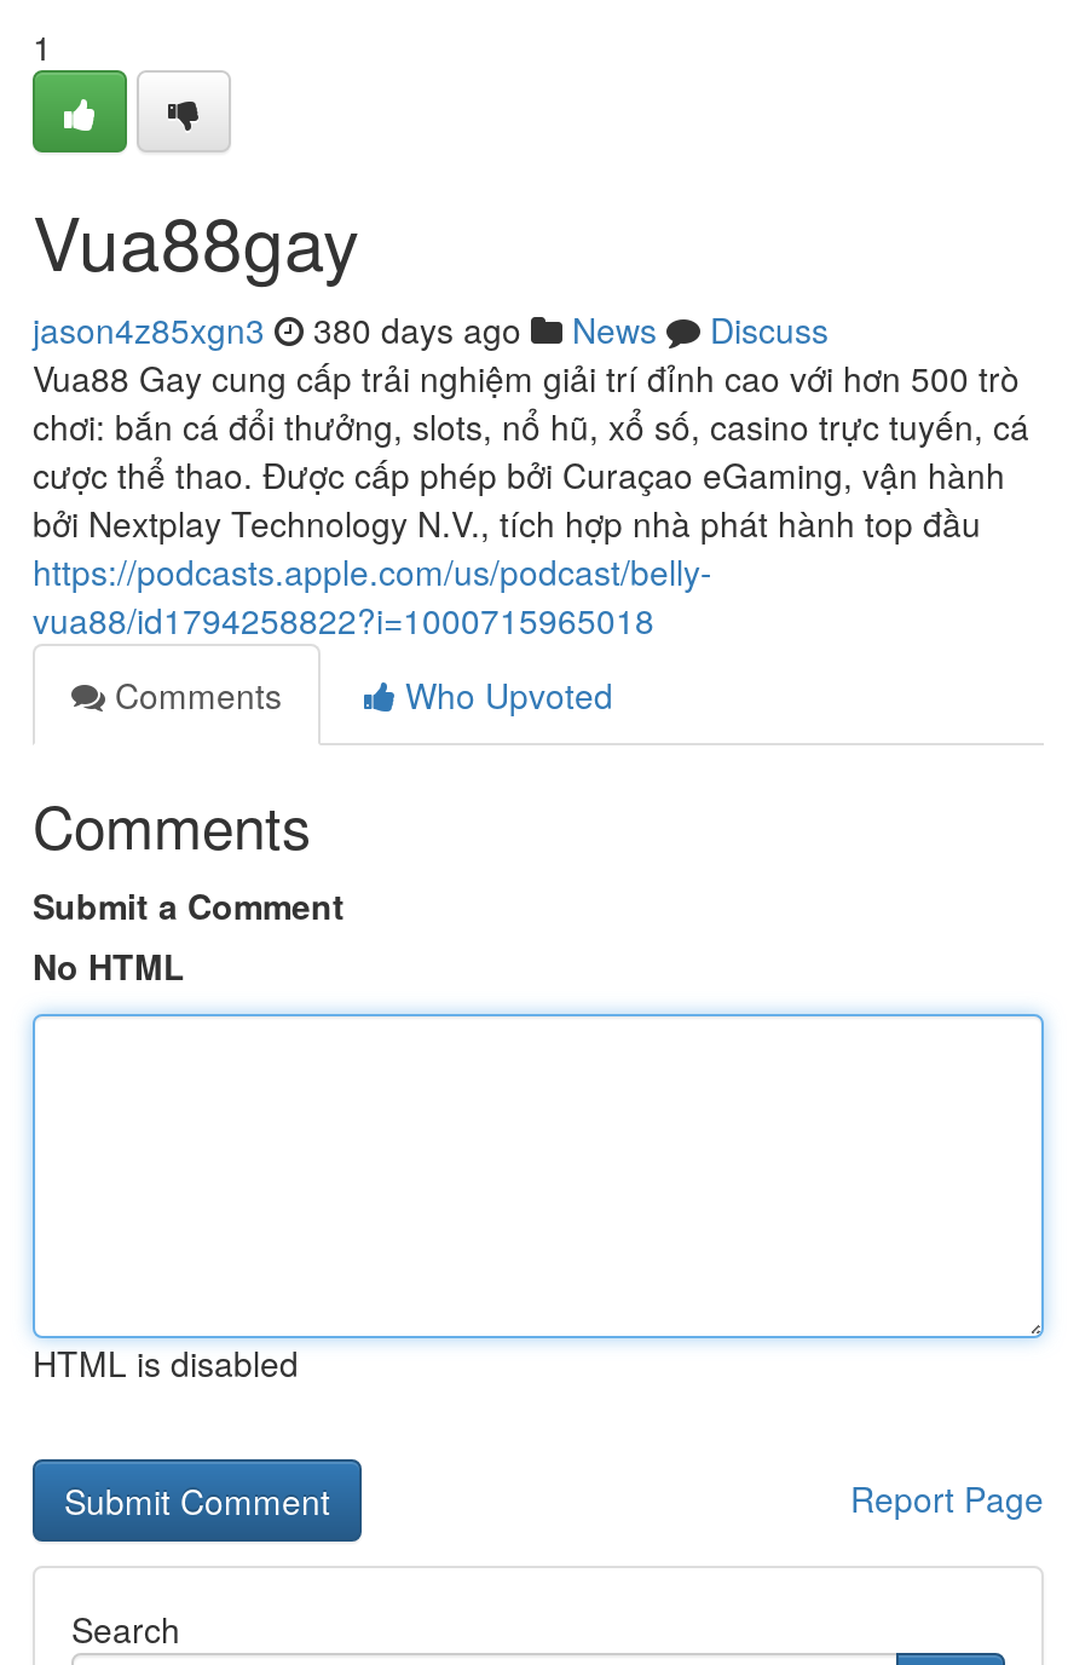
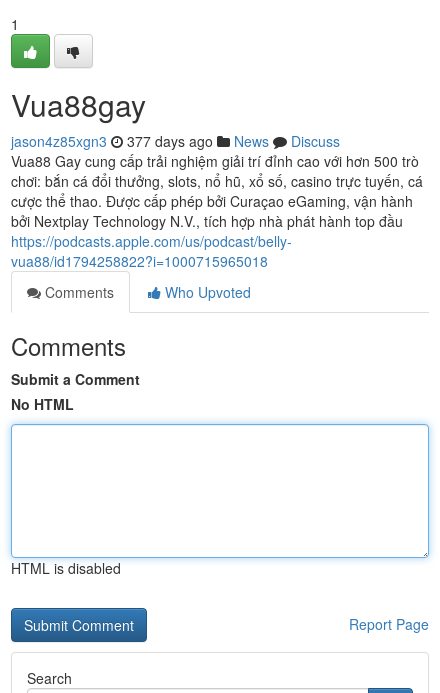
[33,305,829,353] jason4z85xgn3 380 days ago News Discuss -> [11,131,340,151] jason4z85xgn3 377 days ago News Discuss

